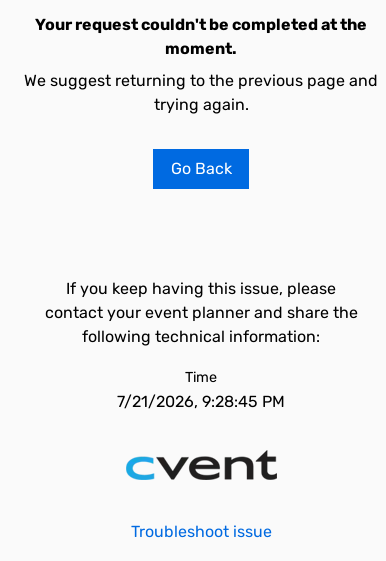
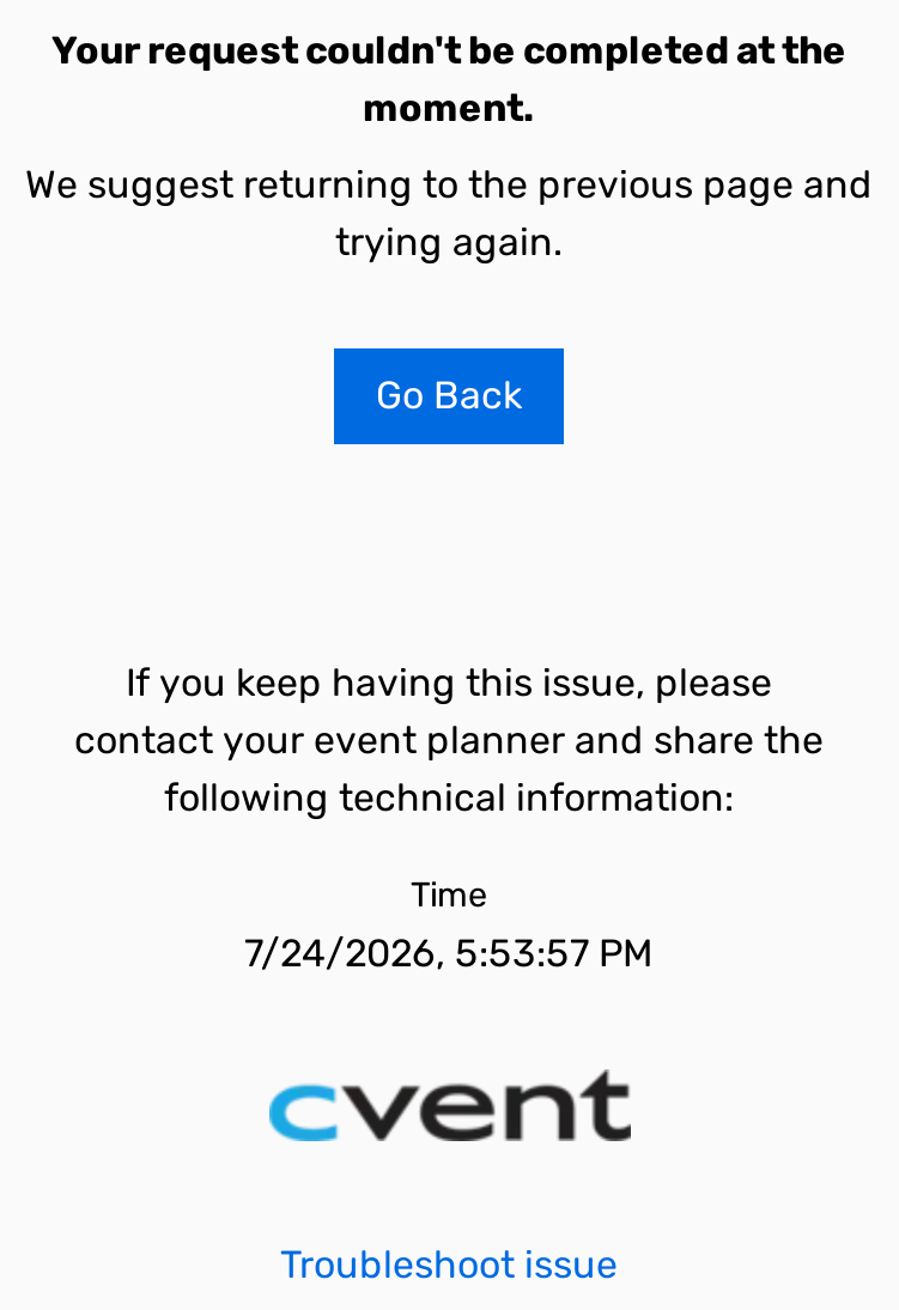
[117,392,285,411] 7/21/2026, 9:28:45 PM -> [244,930,654,976] 7/24/2026, 5:53:57 PM

